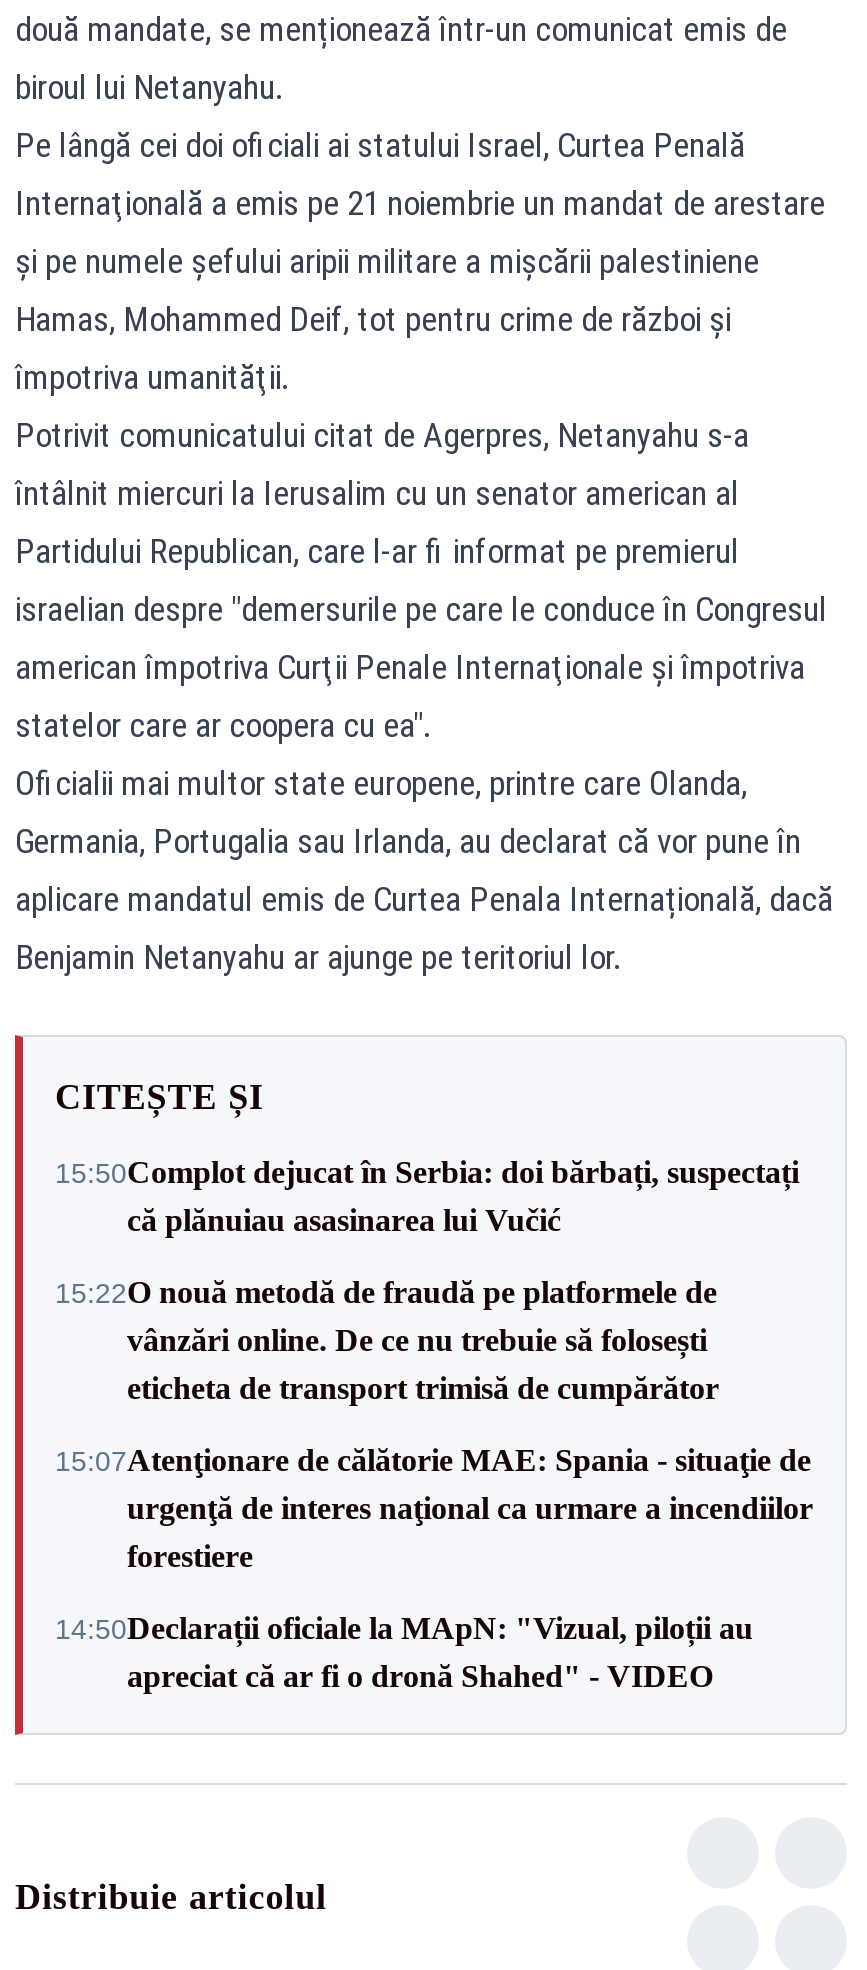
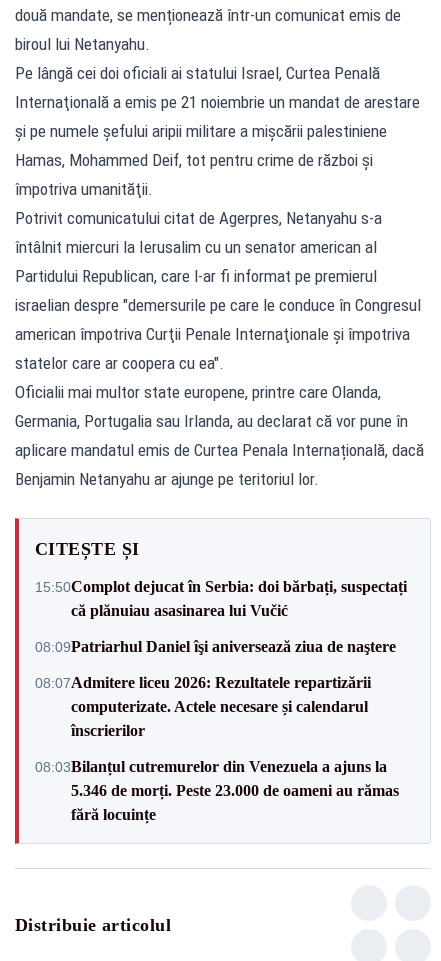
[55,1275,719,1405] 15:22O nouă metodă de fraudă pe platformele de | vânzări online. De ce nu trebuie să folosești | eticheta de transport trimisă de cumpărător -> [35,637,396,654] 08:09Patriarhul Daniel îşi aniversează ziua de naştere
[55,1443,813,1573] 15:07Atenţionare de călătorie MAE: Spania - situaţie de | urgenţă de interes naţional ca urmare a incendiilor | forestiere -> [35,673,371,738] 08:07Admitere liceu 2026: Rezultatele repartizării | computerizate. Actele necesare și calendarul | înscrierilor
[55,1611,753,1693] 14:50Declarații oficiale la MApN: "Vizual, piloții au | apreciat că ar fi o dronă Shahed" - VIDEO -> [35,757,399,822] 08:03Bilanțul cutremurelor din Venezuela a ajuns la | 5.346 de morți. Peste 23.000 de oameni au rămas | fără locuințe

